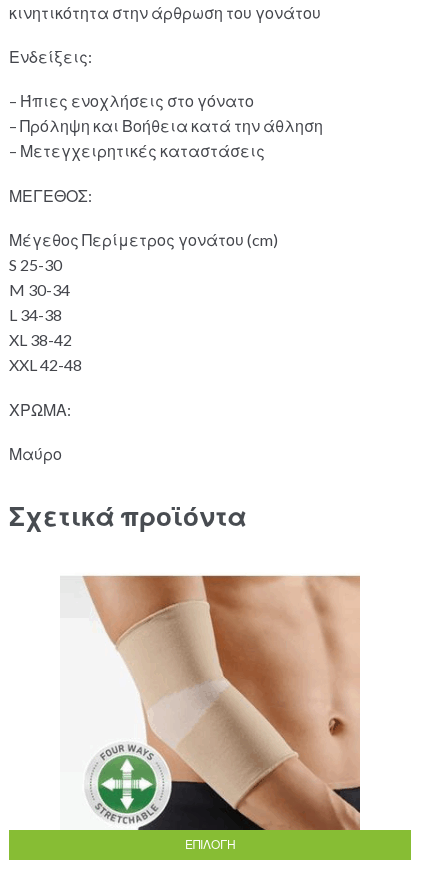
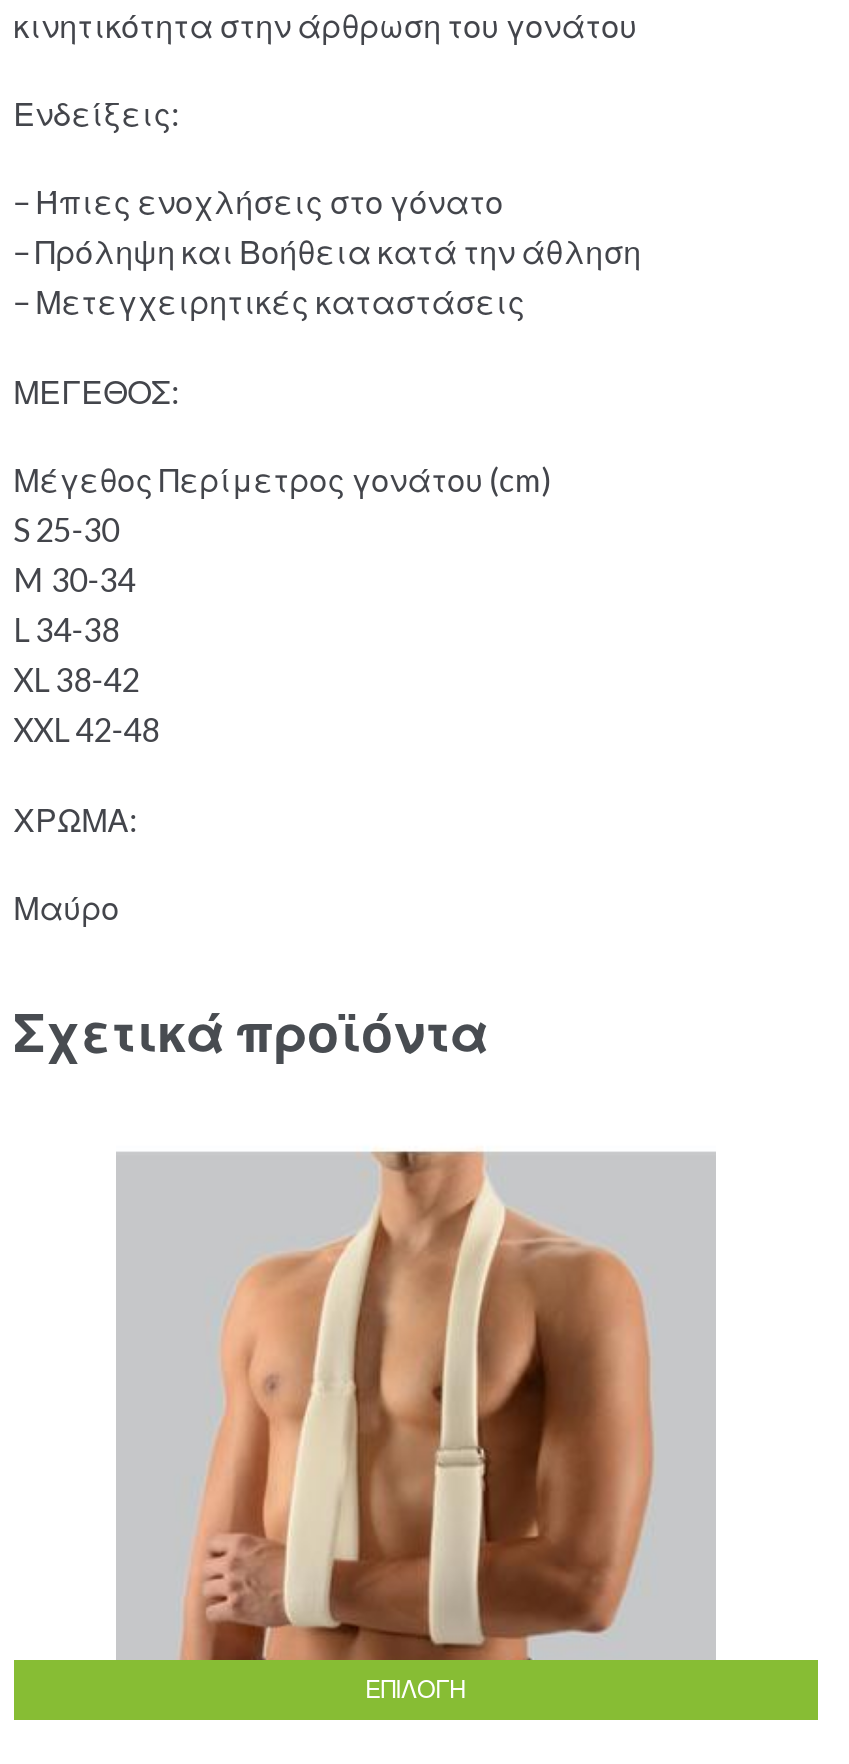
[61,575,361,831] [image] -> [116,1152,716,1662] [image]

